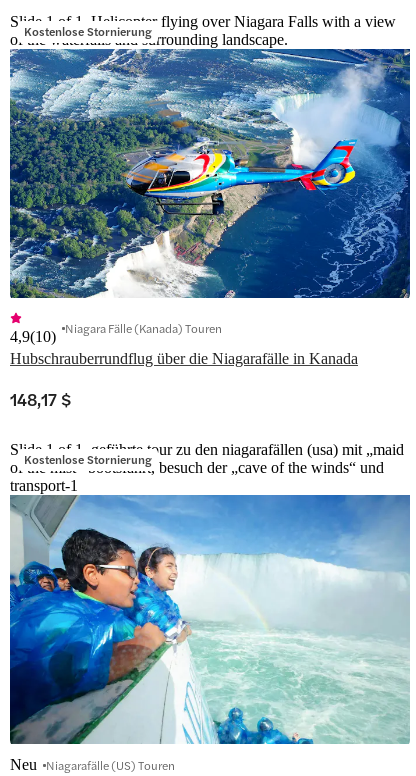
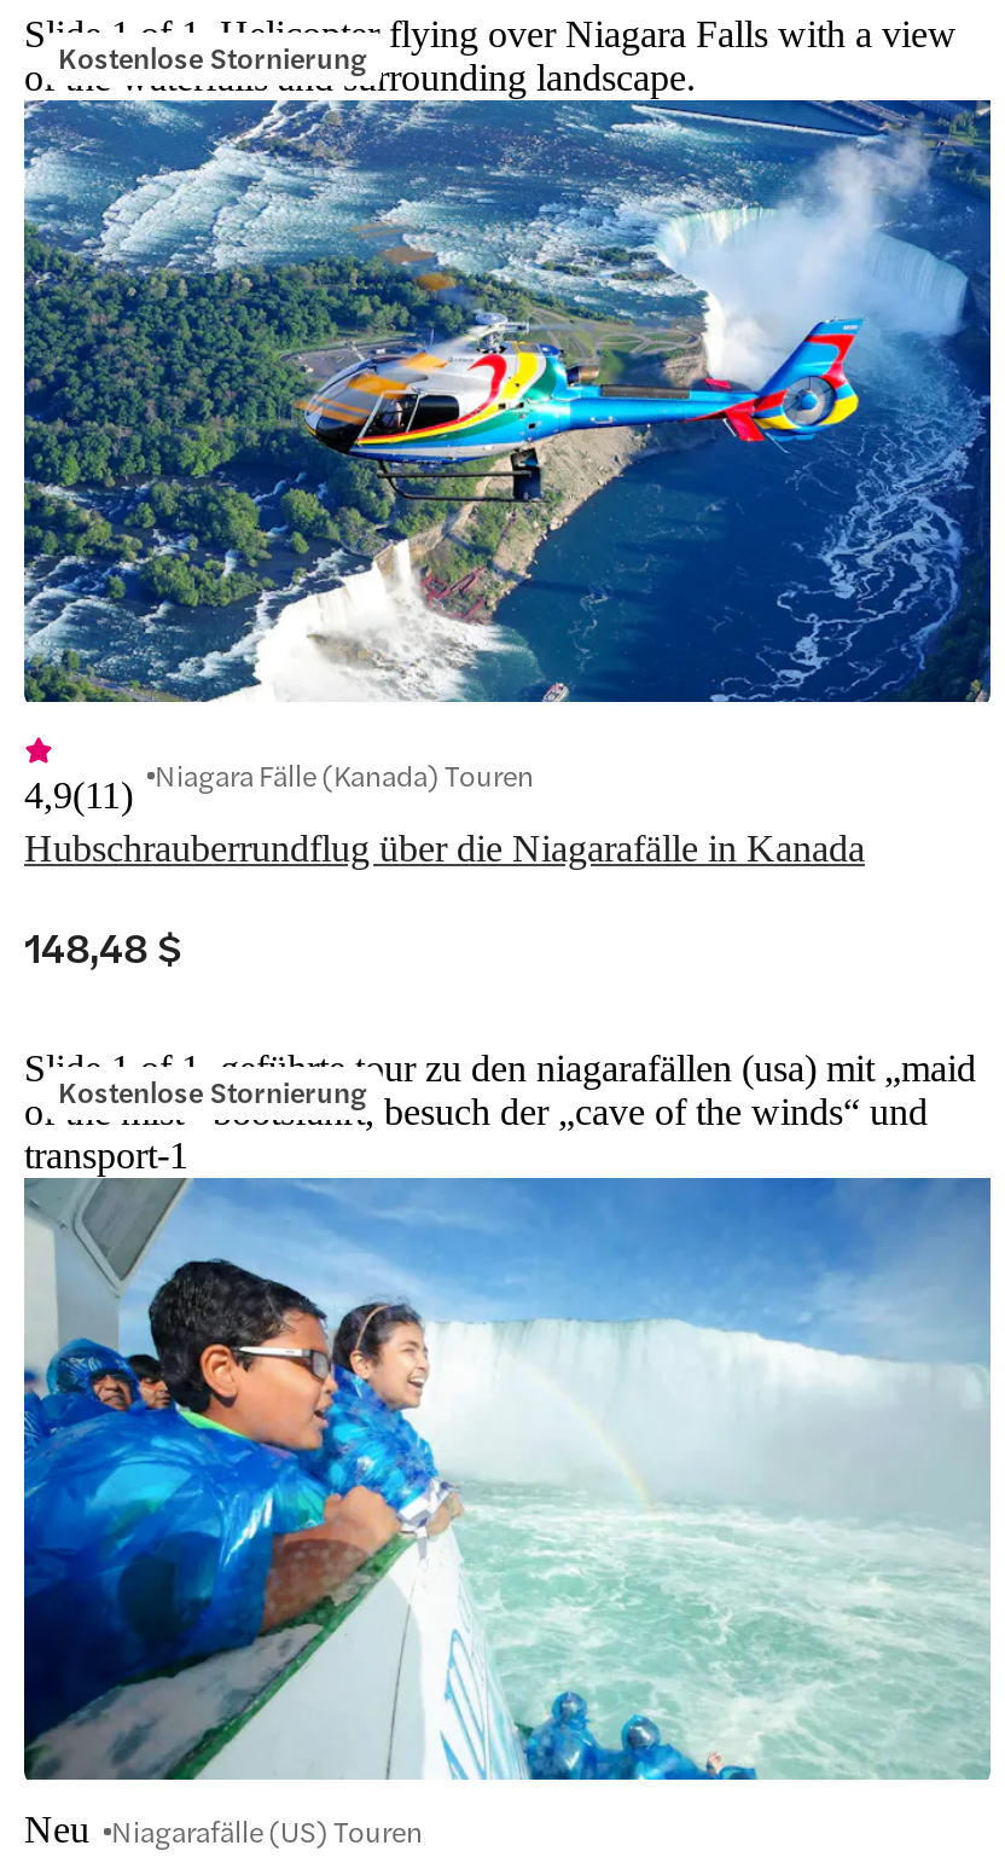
[10,319,222,345] 4,9(10) Niagara Fälle (Kanada) Touren -> [24,752,534,815] 4,9(11) Niagara Fälle (Kanada) Touren
[10,387,71,411] 148,17 $ -> [24,917,181,975] 148,48 $

